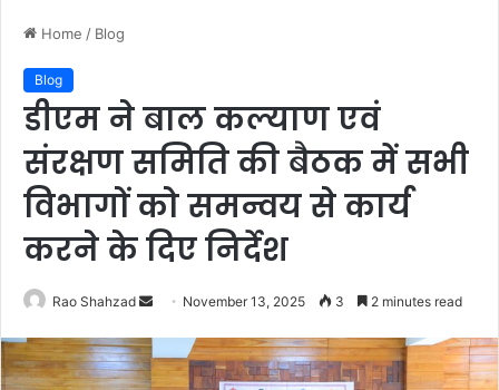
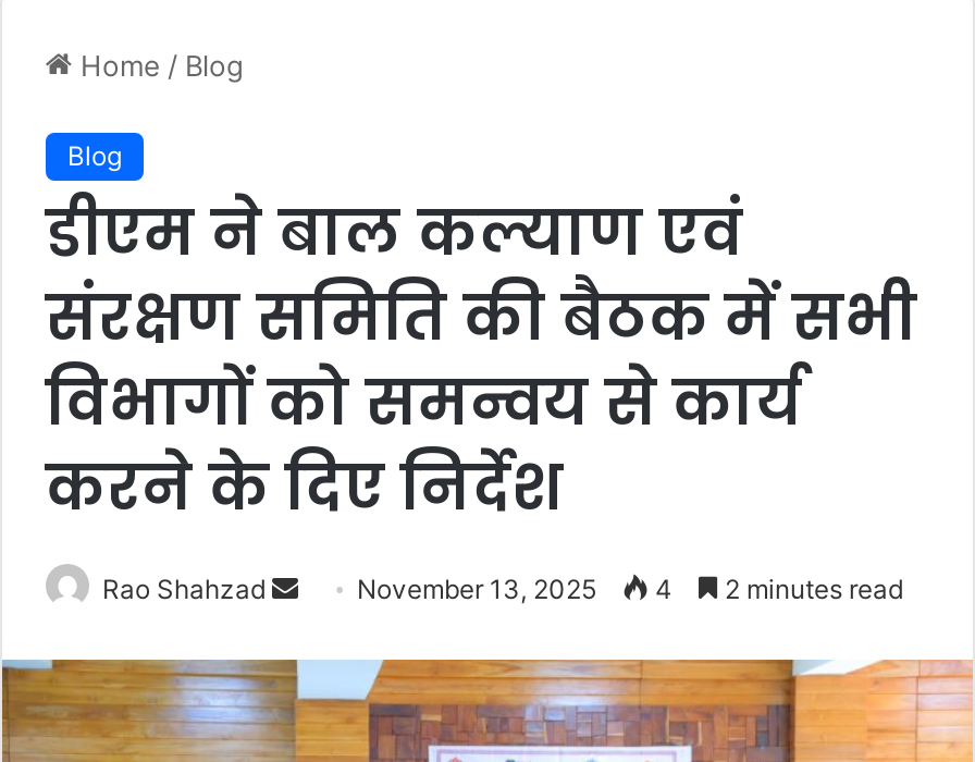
[332,293,344,310] 3 -> [649,573,672,605] 4

